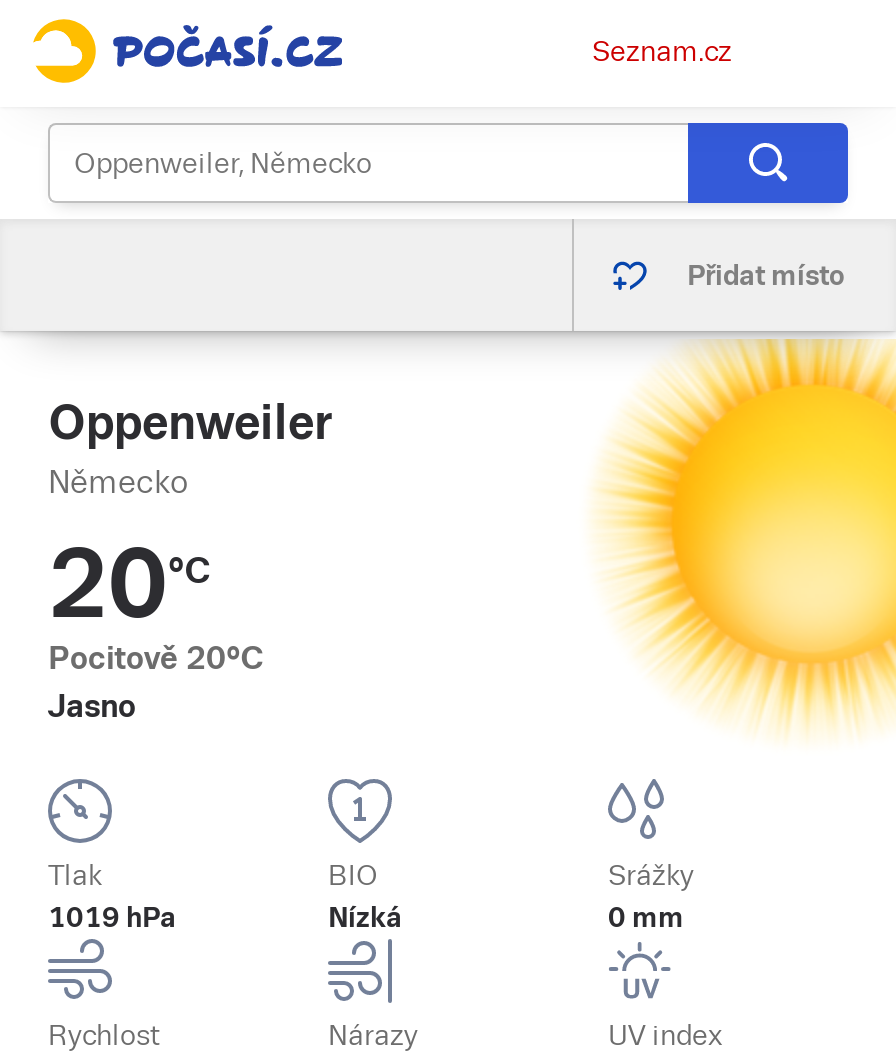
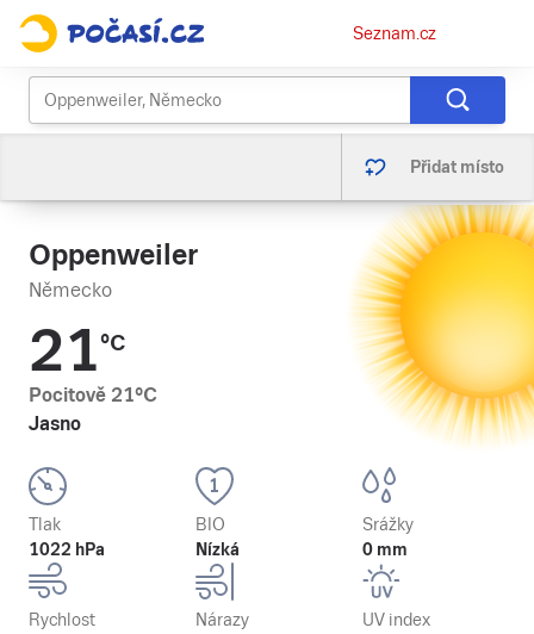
[48,529,210,639] 20°C -> [29,318,125,384] 21°C
[48,639,264,677] Pocitově 20°C -> [29,384,157,406] Pocitově 21°C
[48,901,176,933] 1019 hPa -> [29,540,105,559] 1022 hPa

